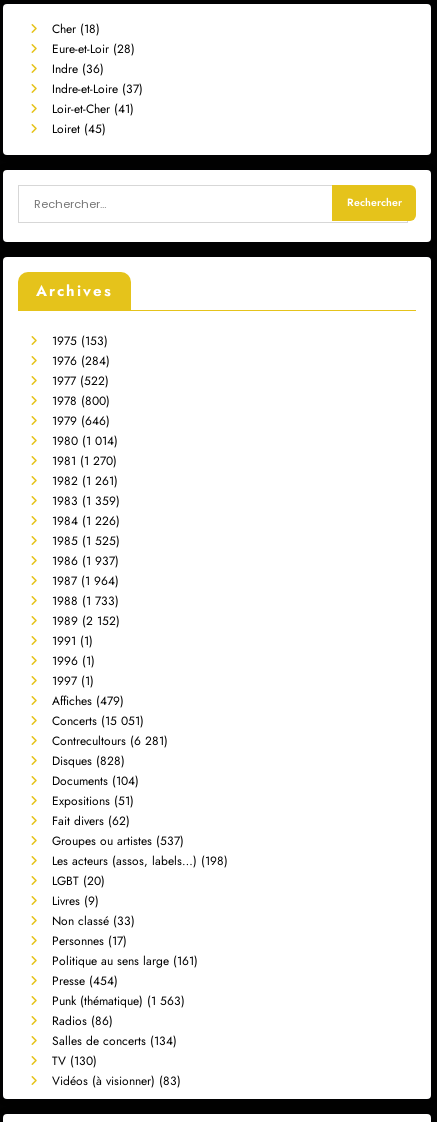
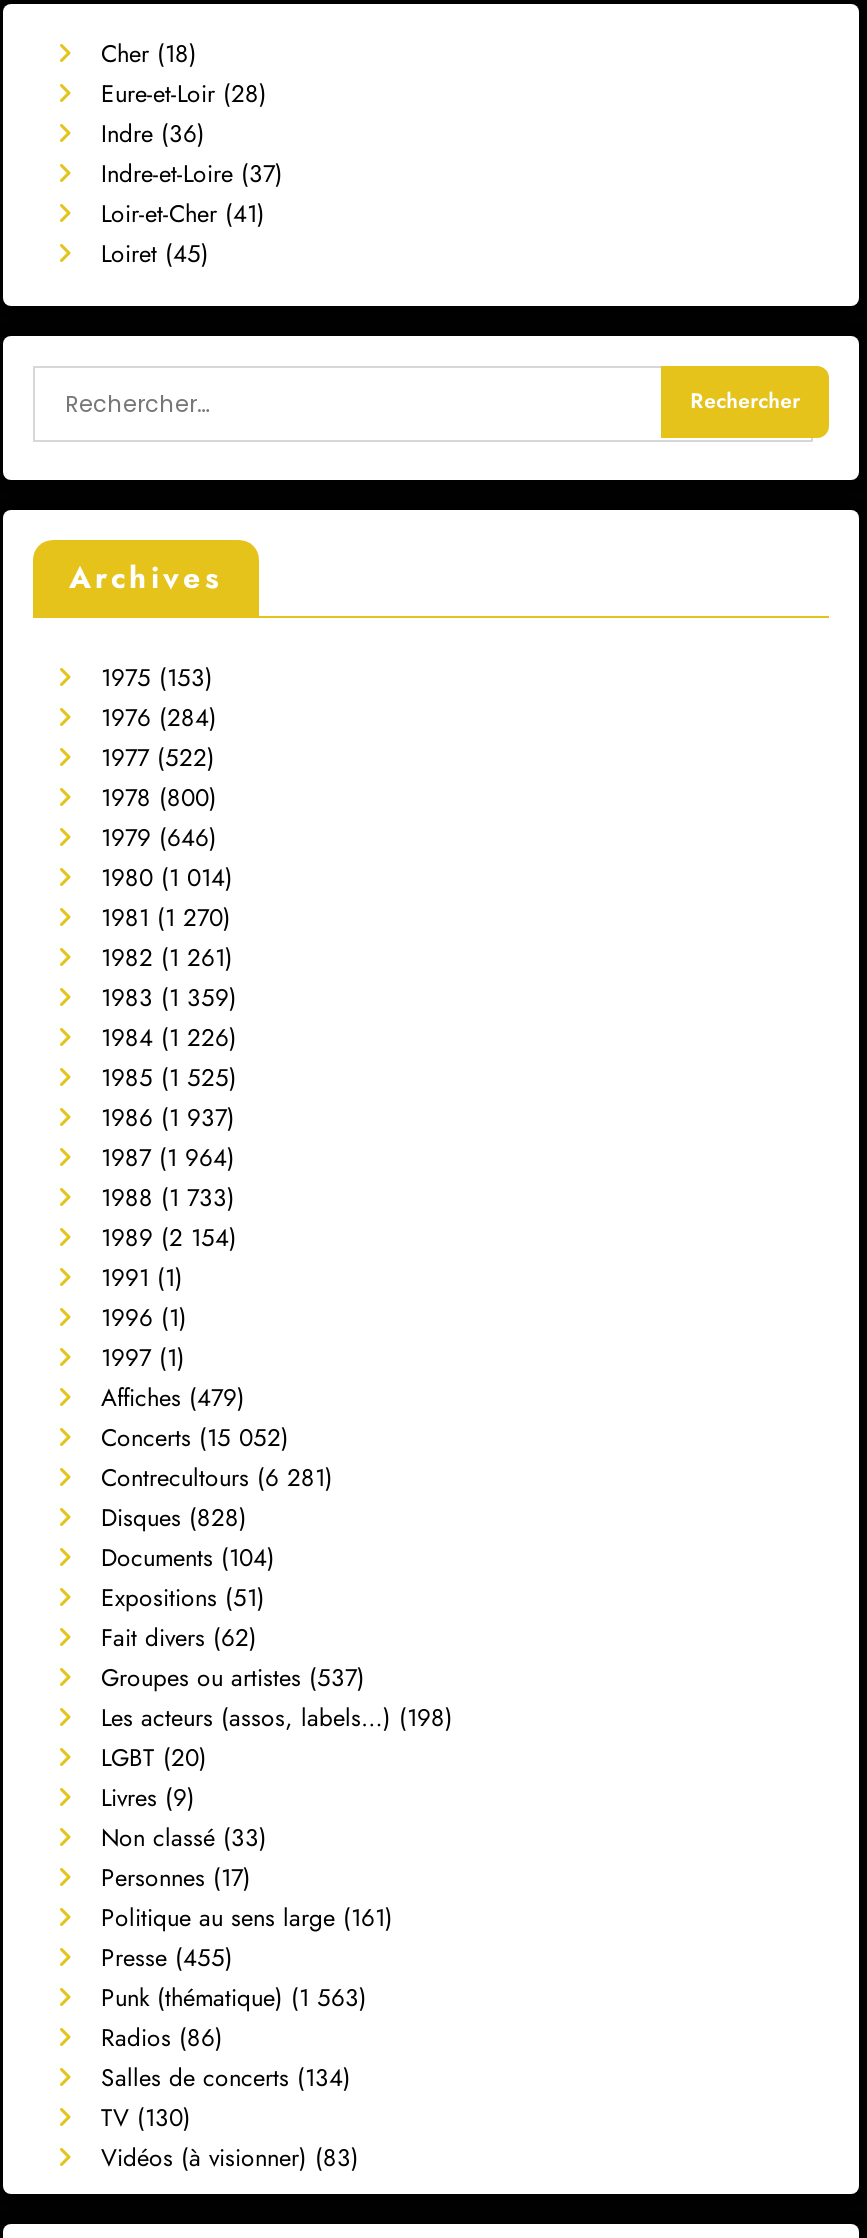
[52,612,120,630] 1989 (2 152) -> [101,1219,237,1255] 1989 (2 154)
[52,712,144,730] Concerts (15 051) -> [101,1419,289,1455] Concerts (15 052)
[52,972,118,990] Presse (454) -> [101,1939,233,1975] Presse (455)

